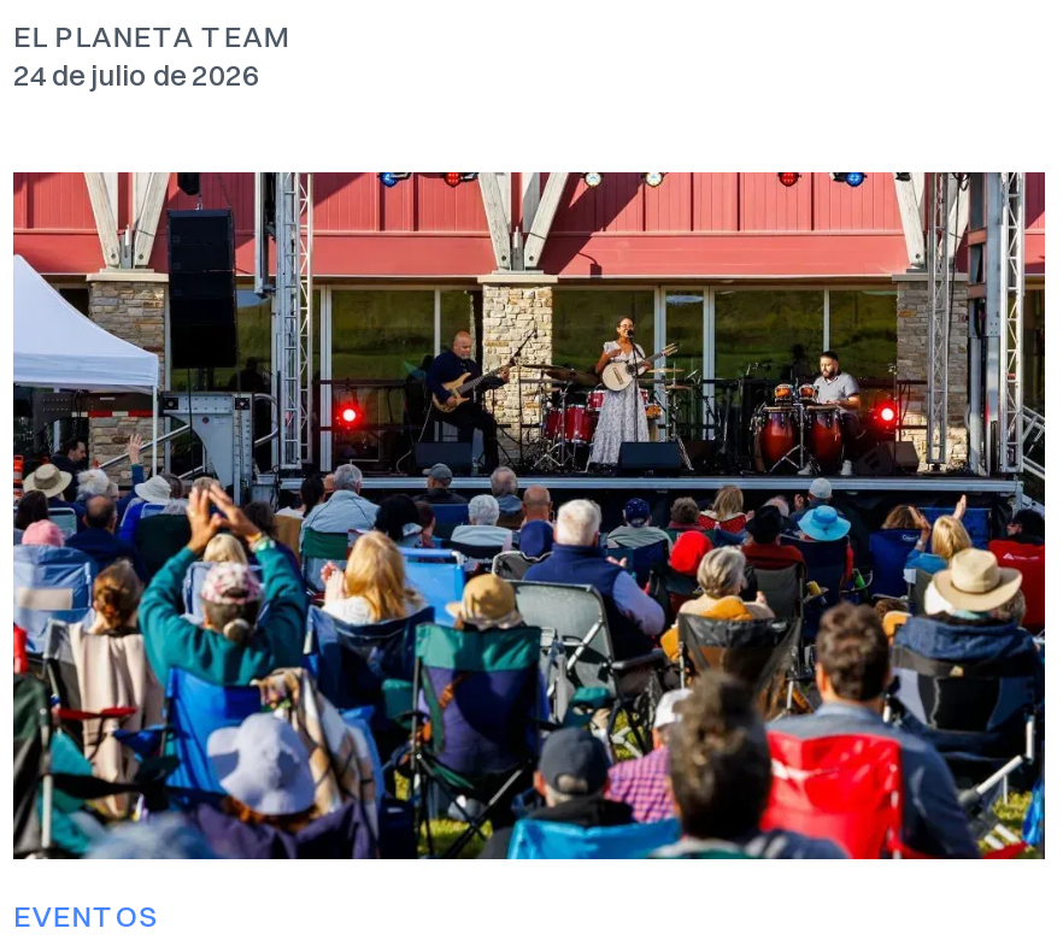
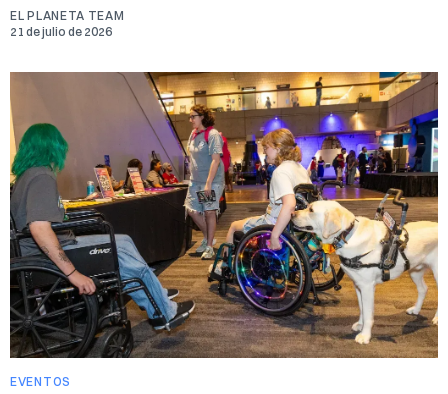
[13,56,259,93] 24 de julio de 2026 -> [10,24,112,39] 21 de julio de 2026
[11,169,1047,863] [image] -> [9,71,439,359] [image]

